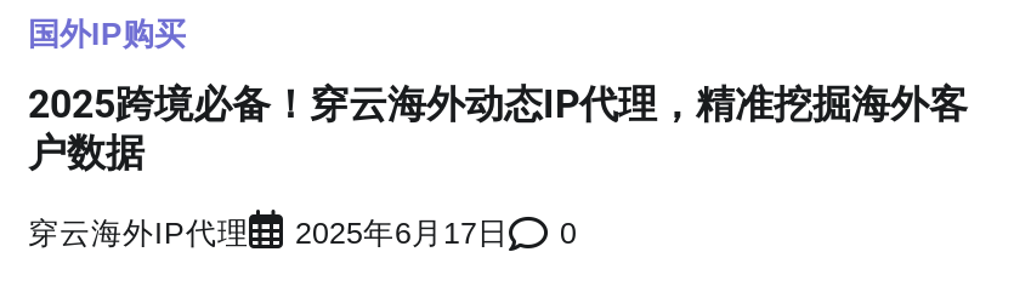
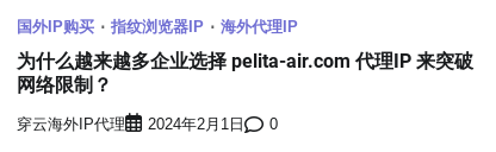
[28,81,968,176] 2025跨境必备！穿云海外动态IP代理，精准挖掘海外客 | 户数据 -> [17,17,473,96] 指纹浏览器IP | 海外代理IP | 为什么越来越多企业选择 pelita-air.com 代理IP 来突破 | 网络限制？
[28,218,577,252] 穿云海外IP代理 2025年6月17日 0 -> [17,117,278,133] 穿云海外IP代理 2024年2月1日 0

